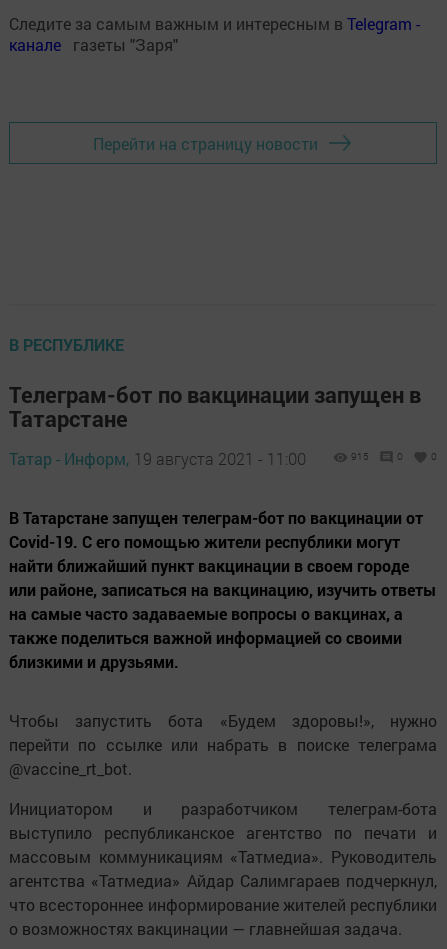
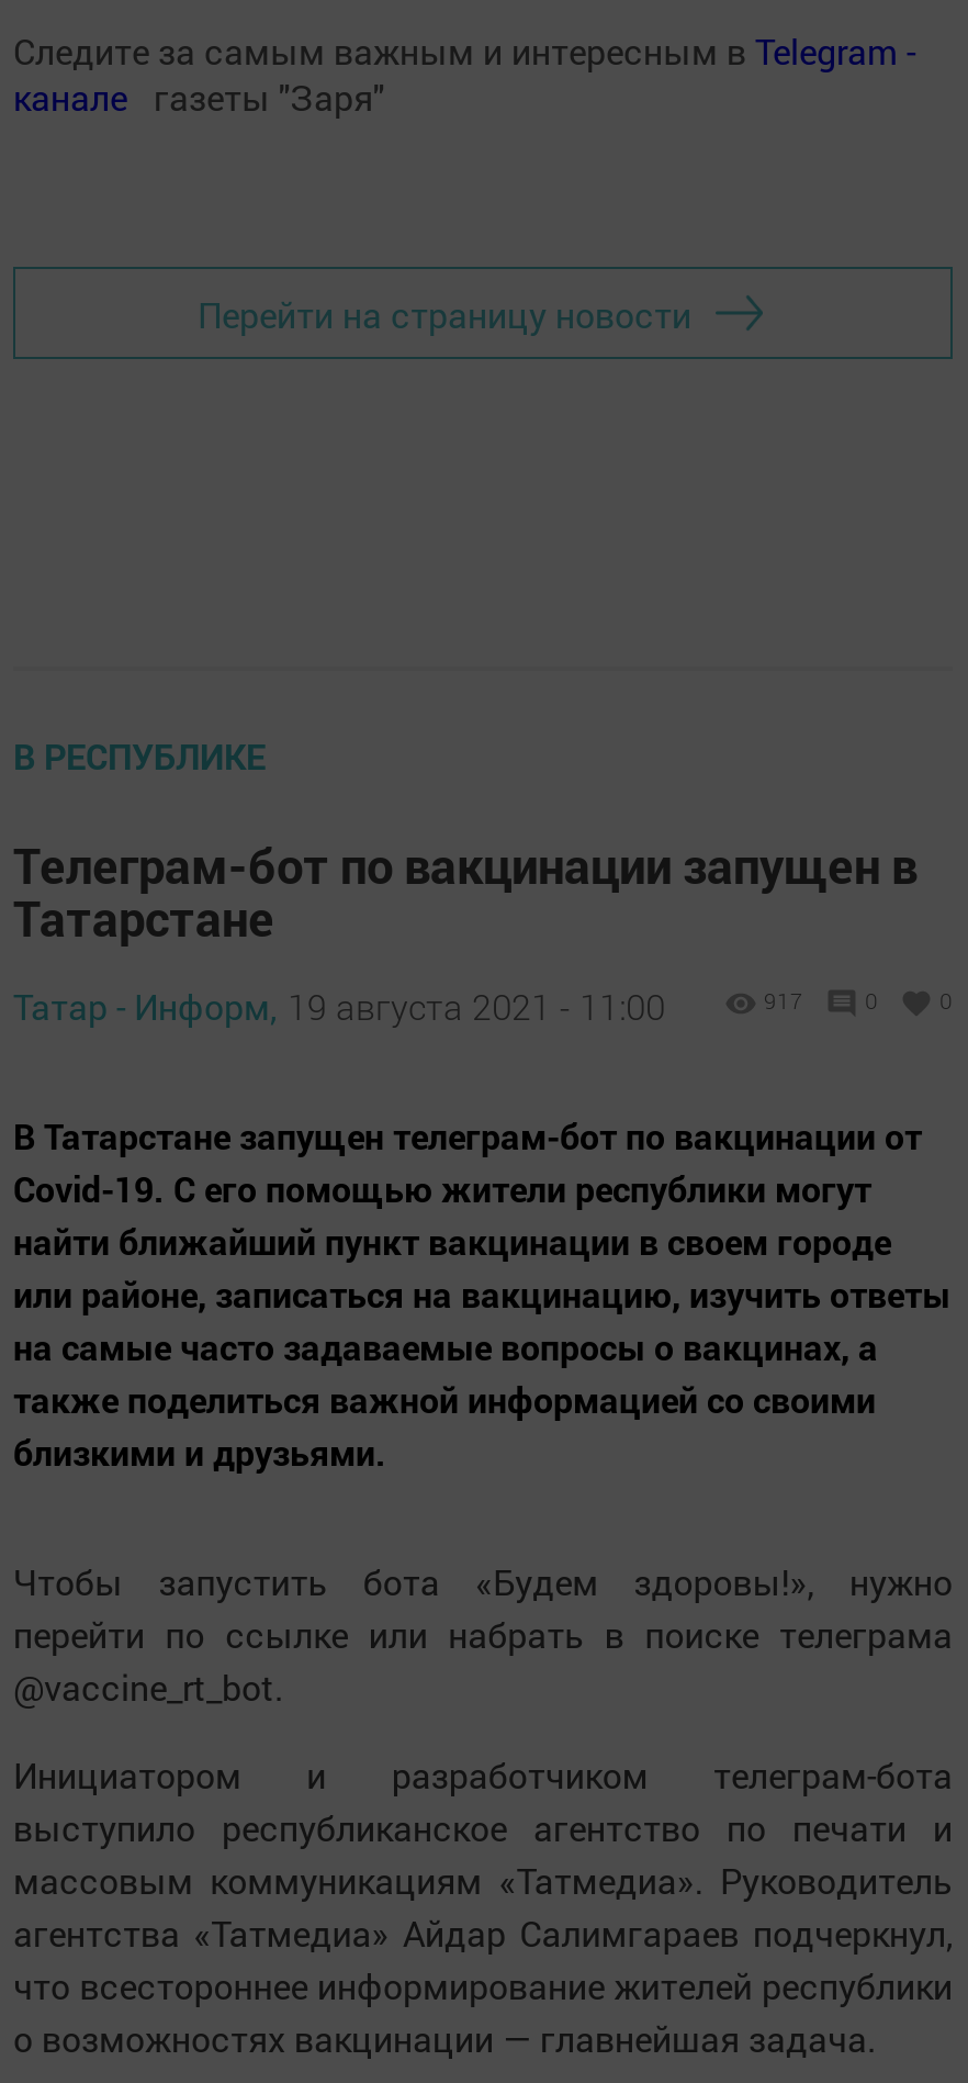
[351,450,369,463] 915 -> [764,988,803,1016] 917

